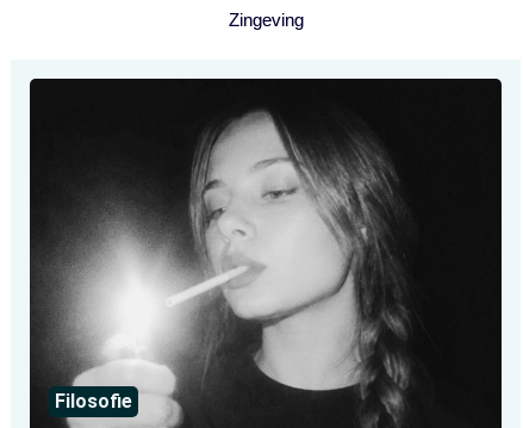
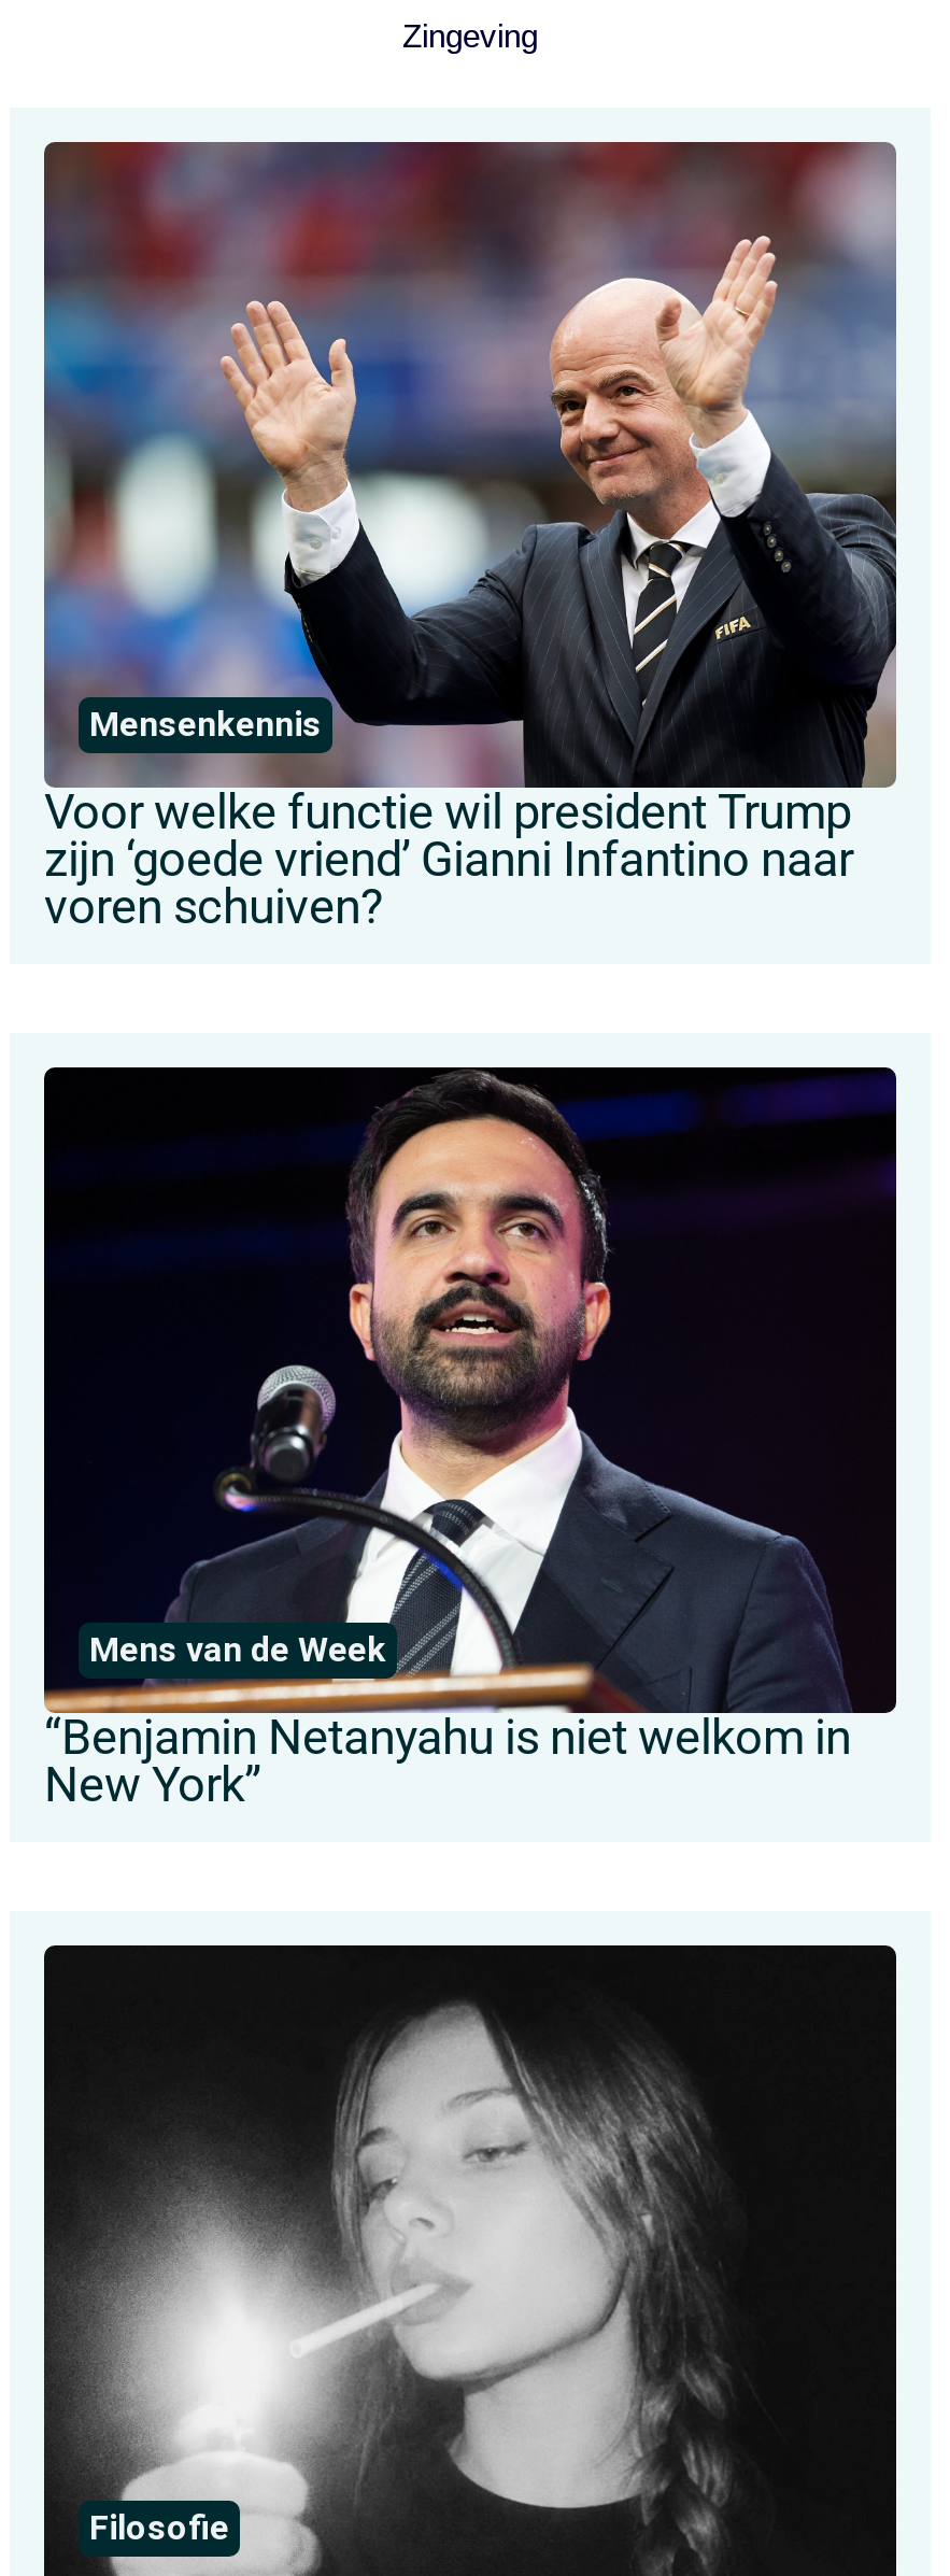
none -> [42,140,898,934] [image] | Mensenkennis | Voor welke functie wil president Trump | zijn ‘goede vriend’ Gianni Infantino naar | voren schuiven?
none -> [44,1065,898,1812] [image] | Mens van de Week | “Benjamin Netanyahu is niet welkom in | New York”

